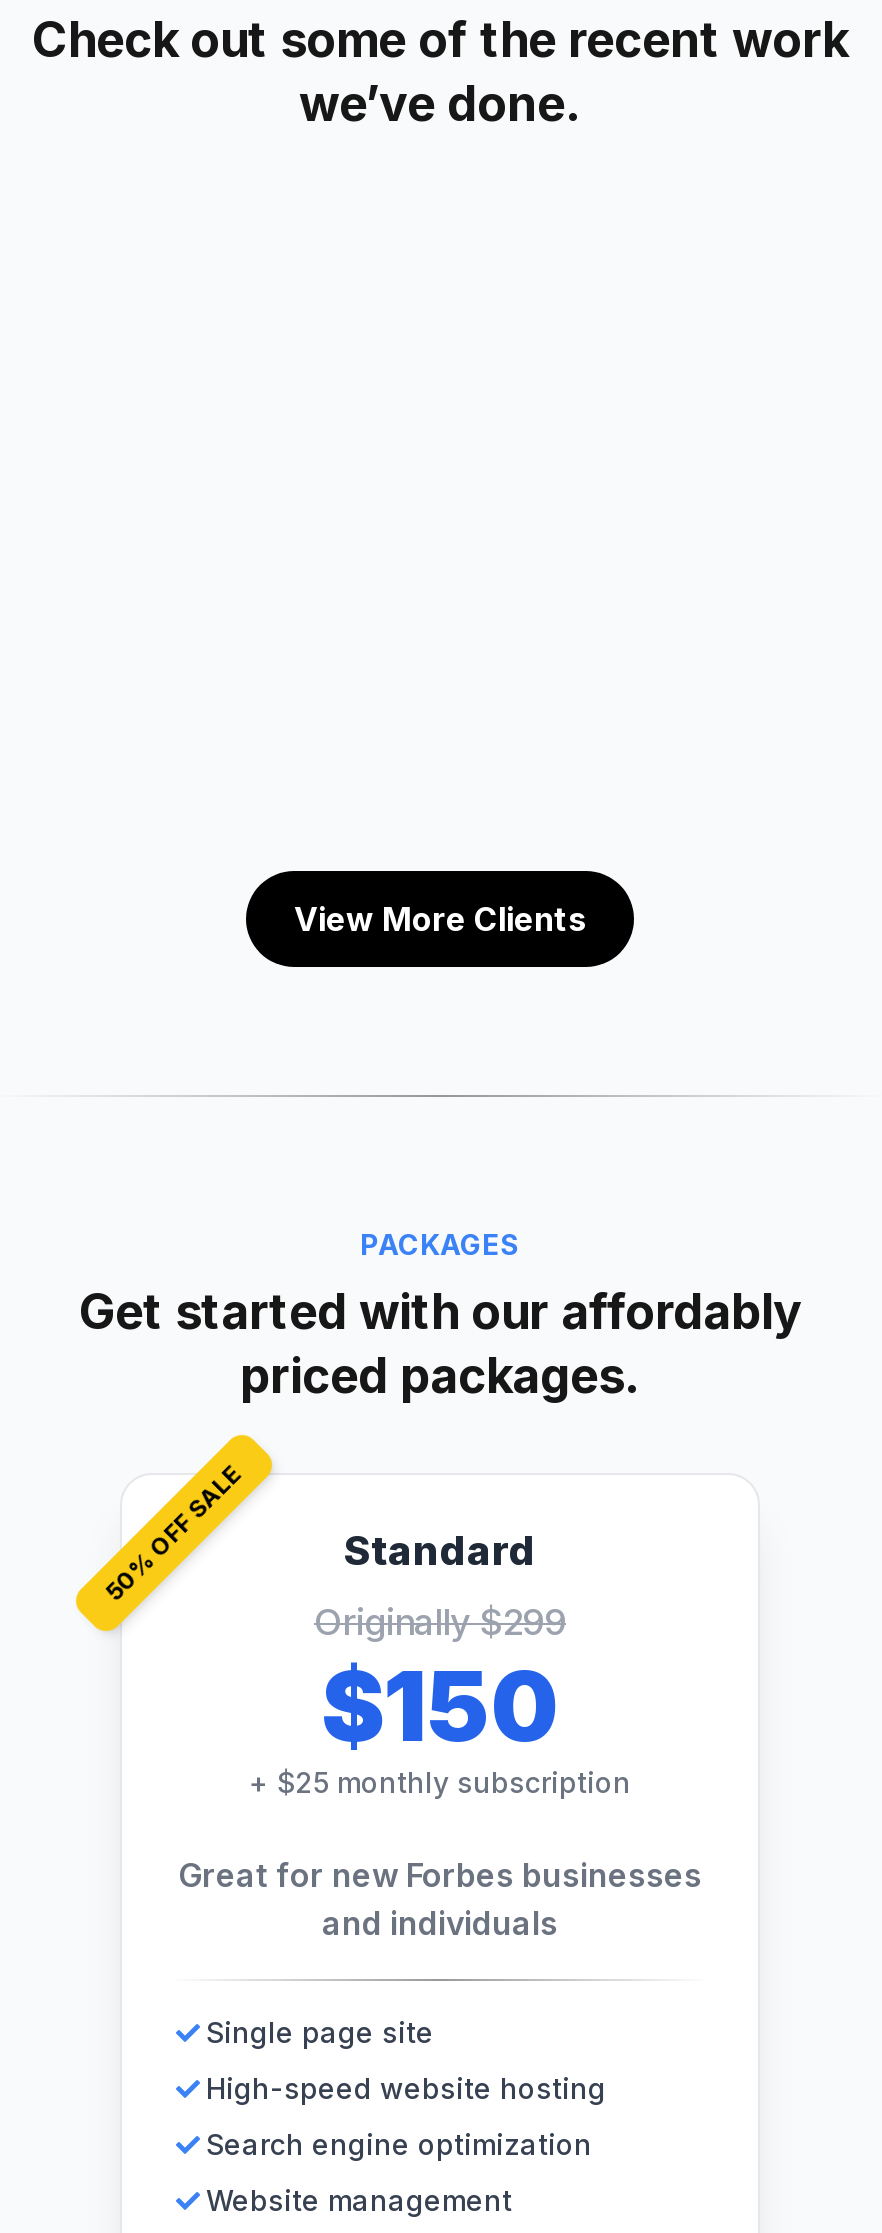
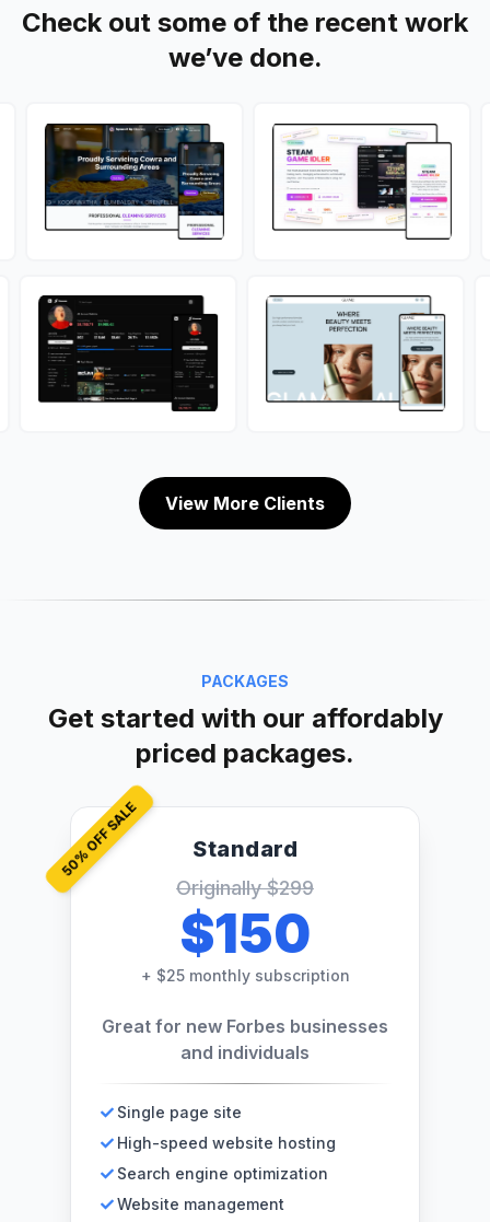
none -> [37,294,219,412] [image]
none -> [44,123,225,241] [image]
none -> [265,294,446,412] [image]
none -> [271,123,453,241] [image]

